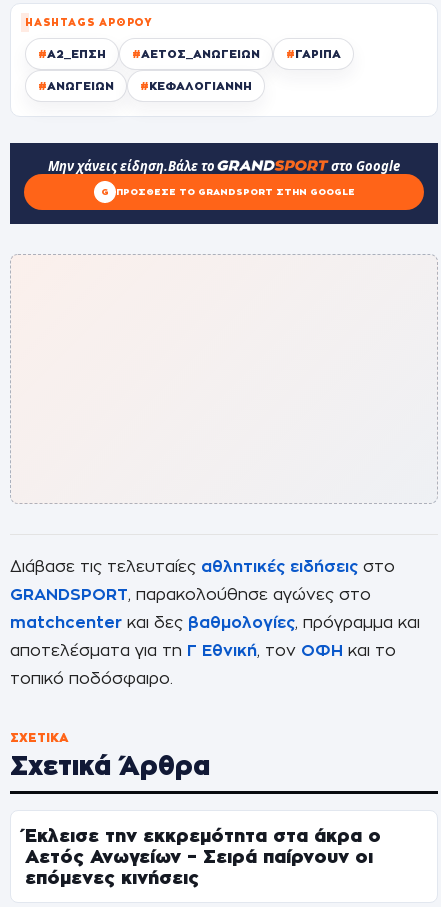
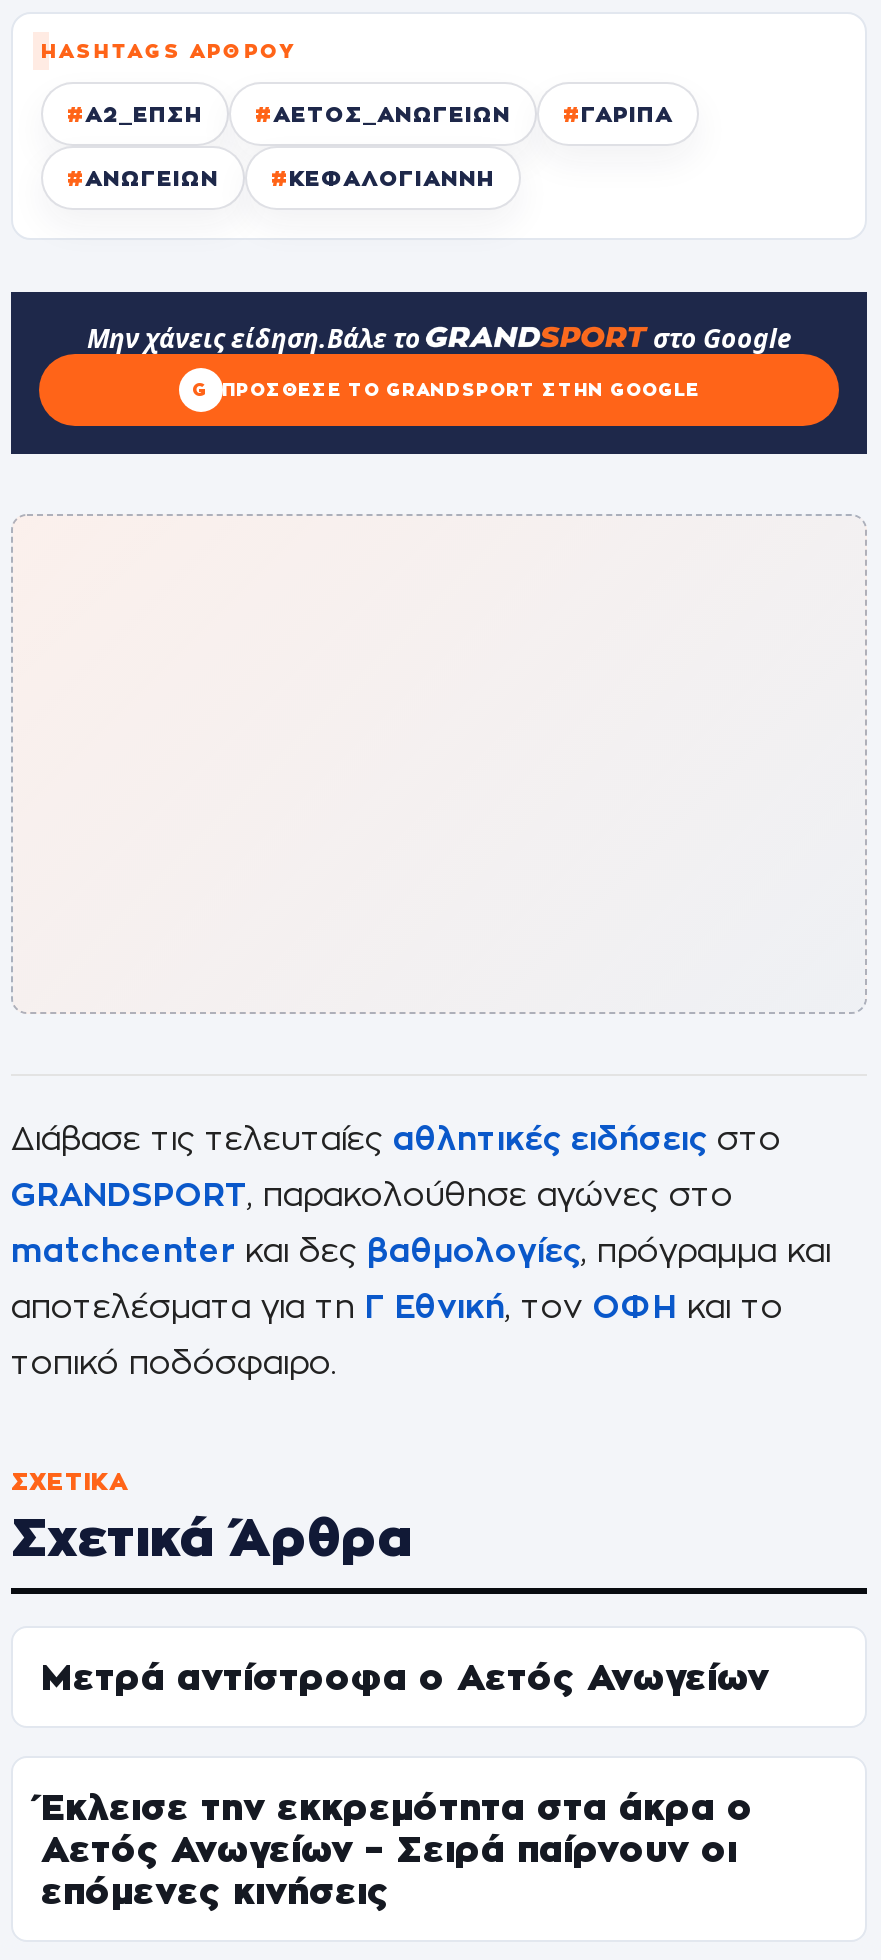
none -> [41,1658,769,1696] Μετρά αντίστροφα ο Αετός Ανωγείων

